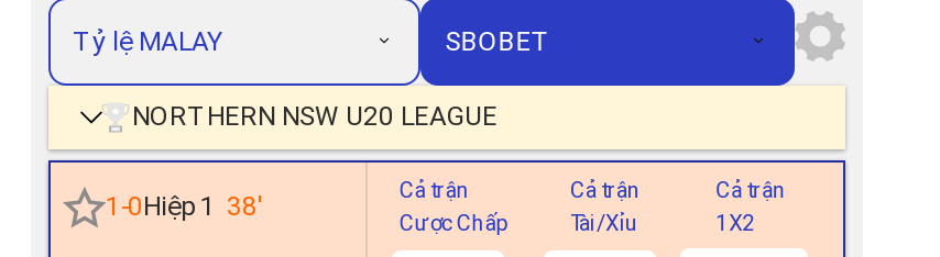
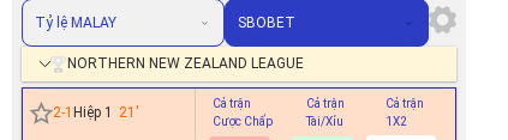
[132,101,498,132] NORTHERN NSW U20 LEAGUE -> [67,55,304,72] NORTHERN NEW ZEALAND LEAGUE
[106,191,264,222] 1 - 0Hiệp 1 38' -> [53,104,139,121] 2 - 1Hiệp 1 21'

